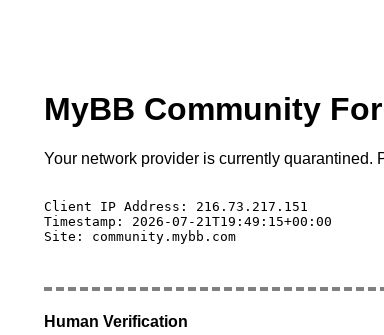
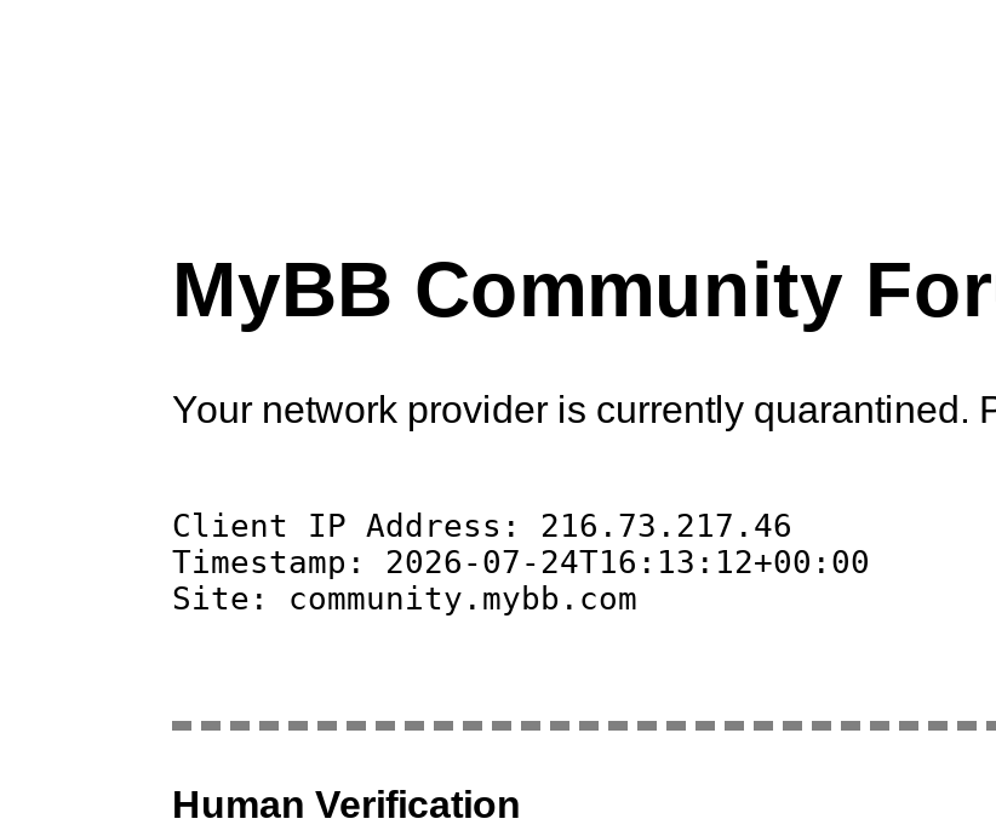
[44,199,316,214] Client IP Address: 216.73.217.151 -> [172,507,812,544] Client IP Address: 216.73.217.46
[44,214,332,229] Timestamp: 2026-07-21T19:49:15+00:00 -> [172,544,870,580] Timestamp: 2026-07-24T16:13:12+00:00

